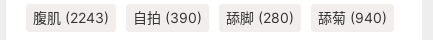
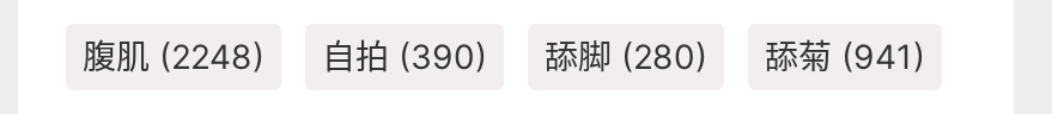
[33,9,109,26] 腹肌(2243) -> [83,36,264,76] 腹肌(2248)
[318,9,387,26] 舔菊(940) -> [765,36,925,76] 舔菊(941)

